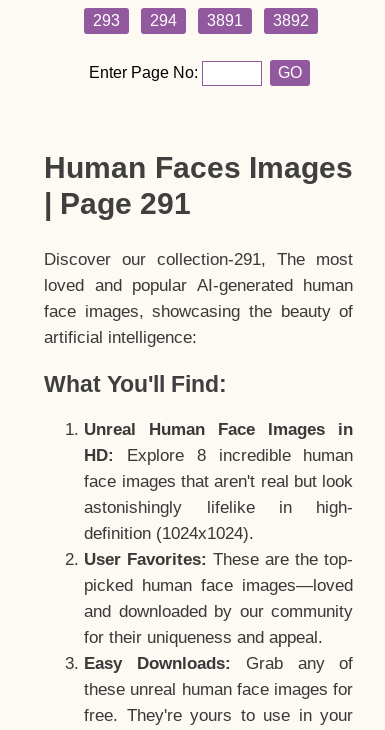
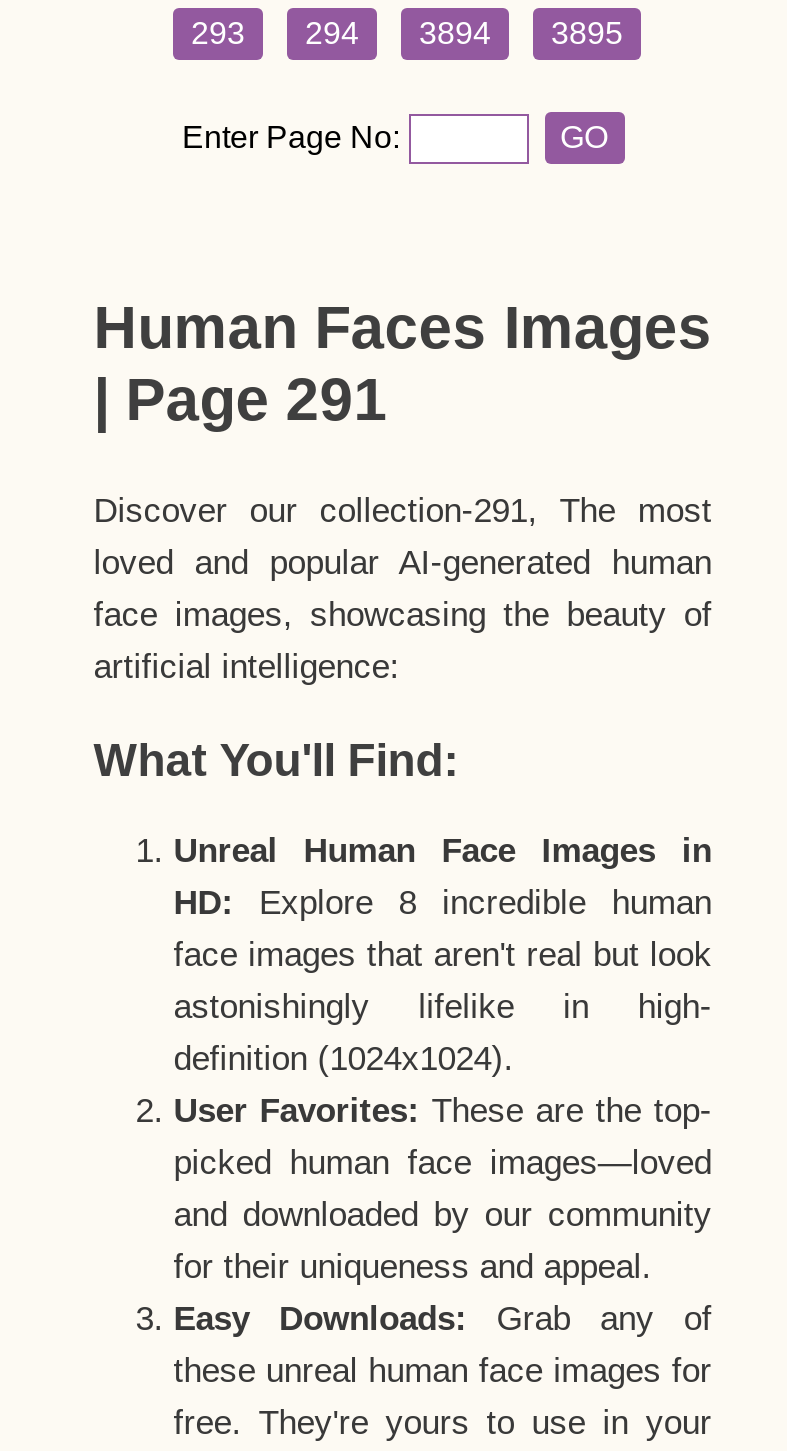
[207,12,243,29] 3891 -> [419,16,491,50] 3894
[273,12,309,29] 3892 -> [551,16,623,50] 3895

